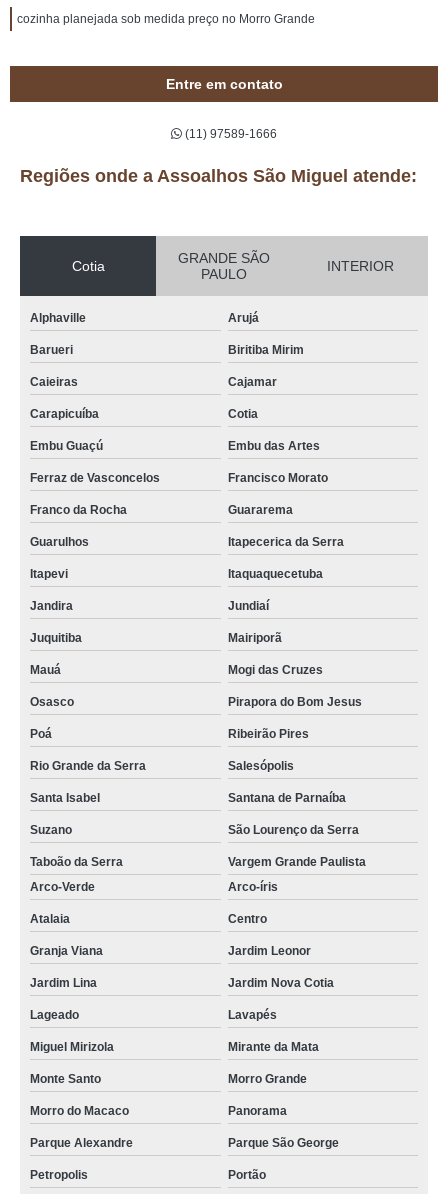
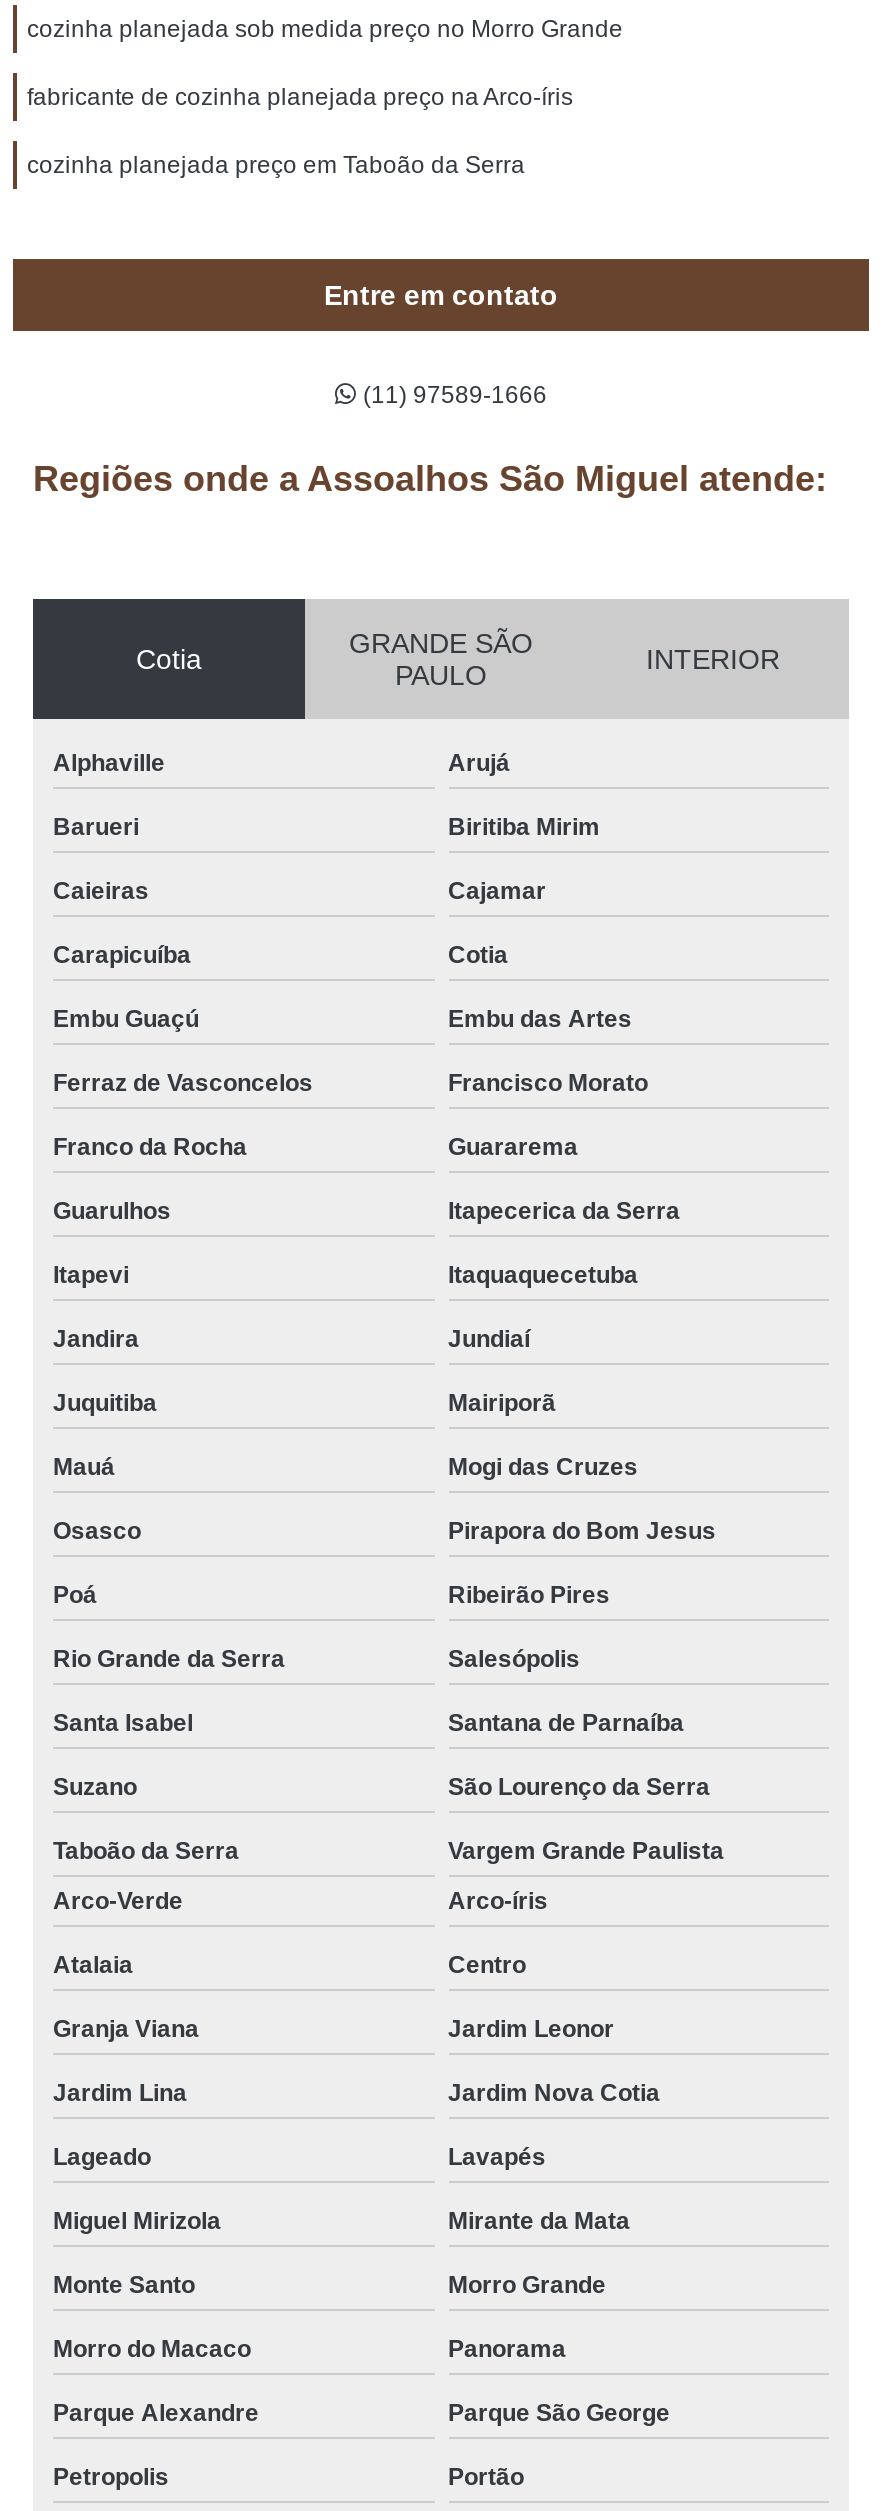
none -> [27,83,573,179] fabricante de cozinha planejada preço na Arco-íris | cozinha planejada preço em Taboão da Serra

